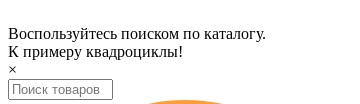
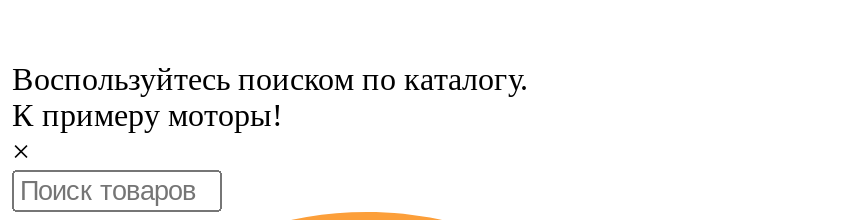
[8,43,183,60] К примеру квадроциклы! -> [12,98,282,132] К примеру моторы!

